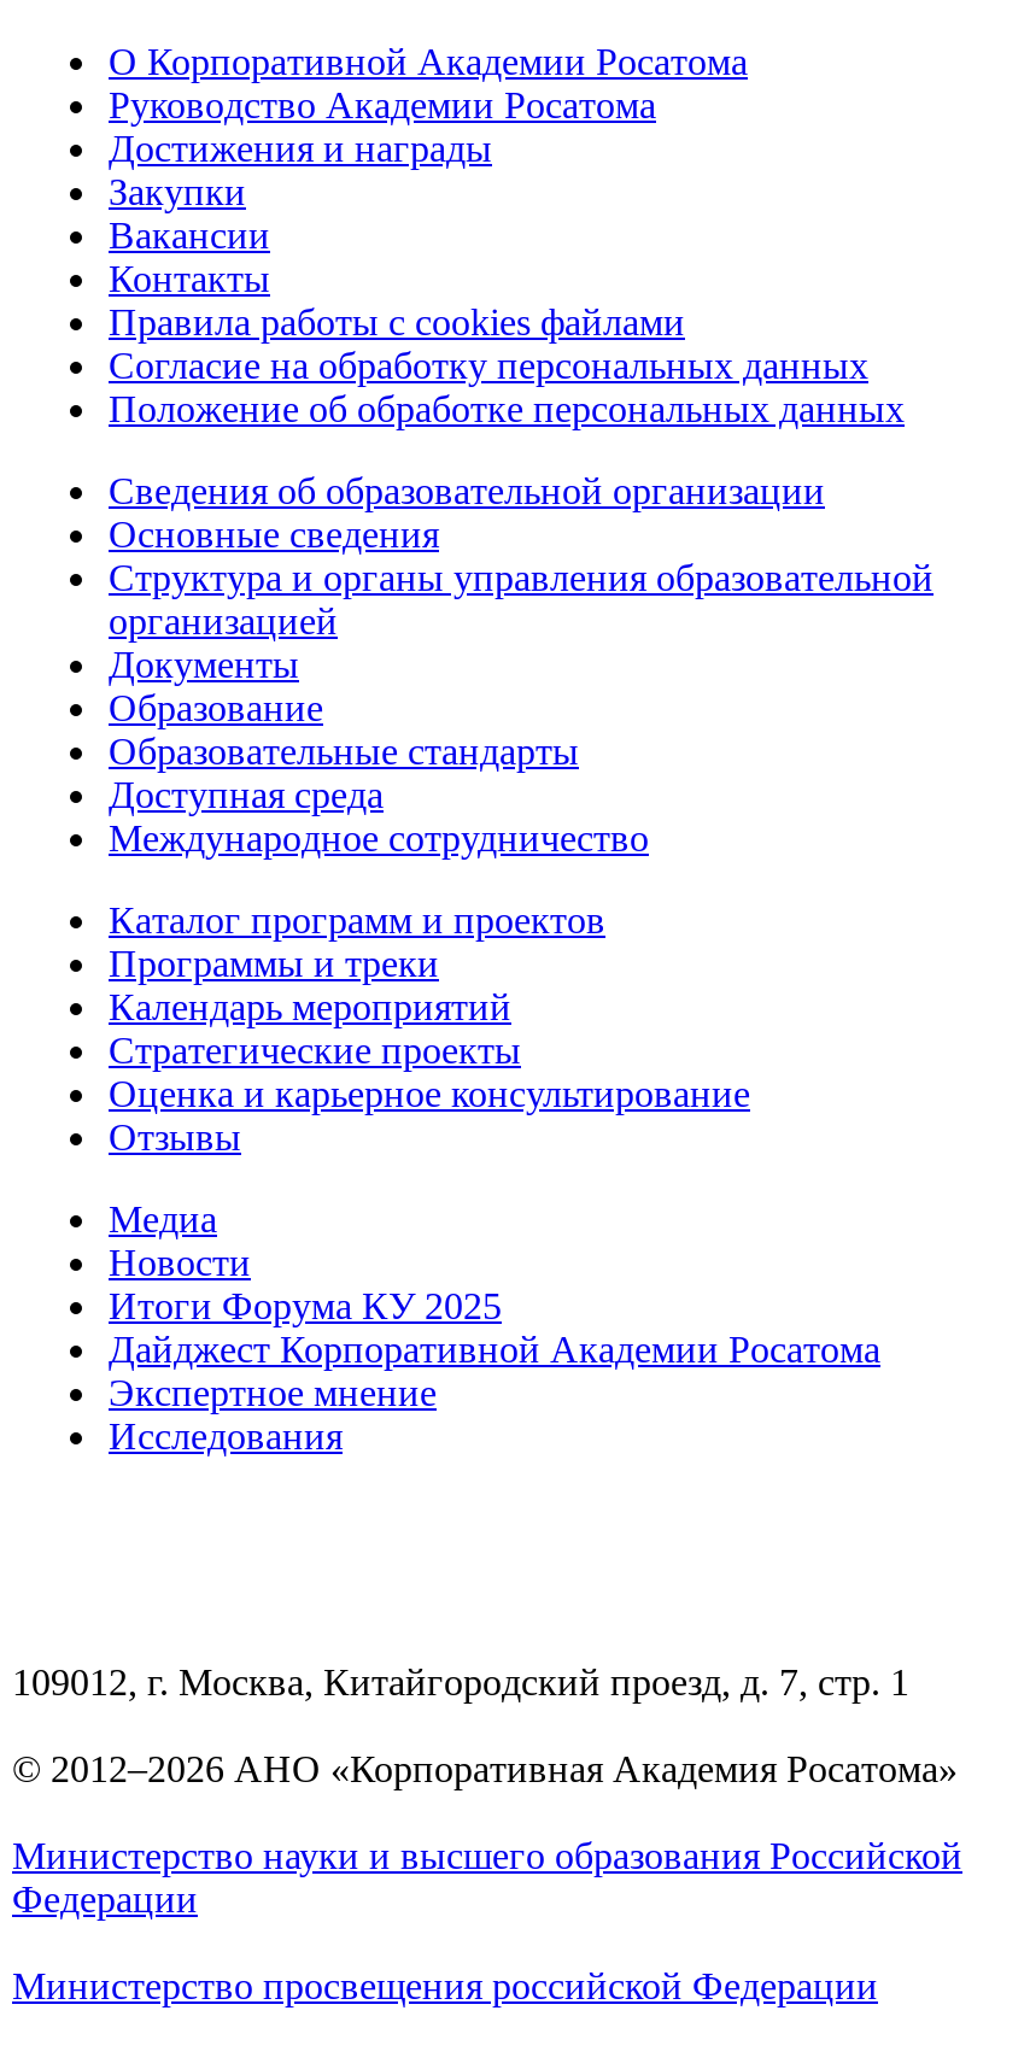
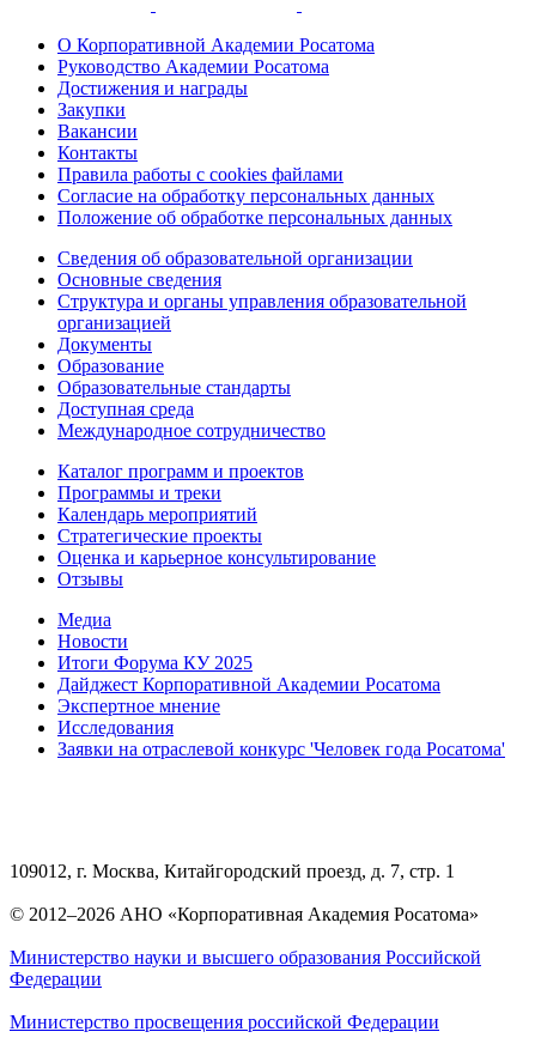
none -> [57,739,505,759] Заявки на отраслевой конкурс 'Человек года Росатома'

